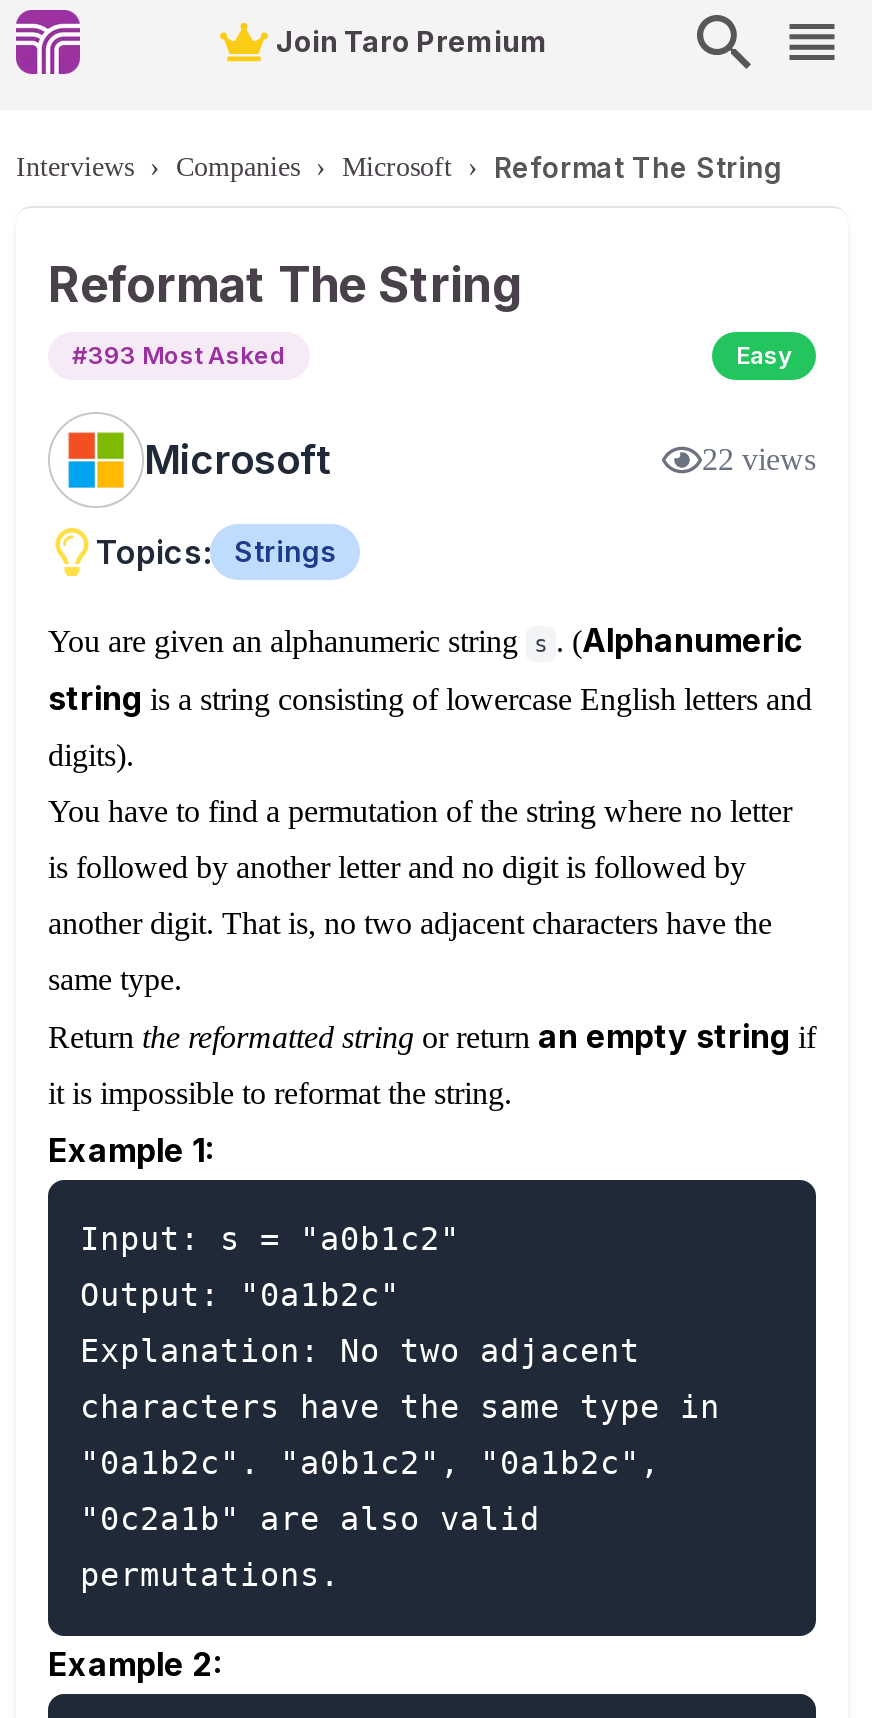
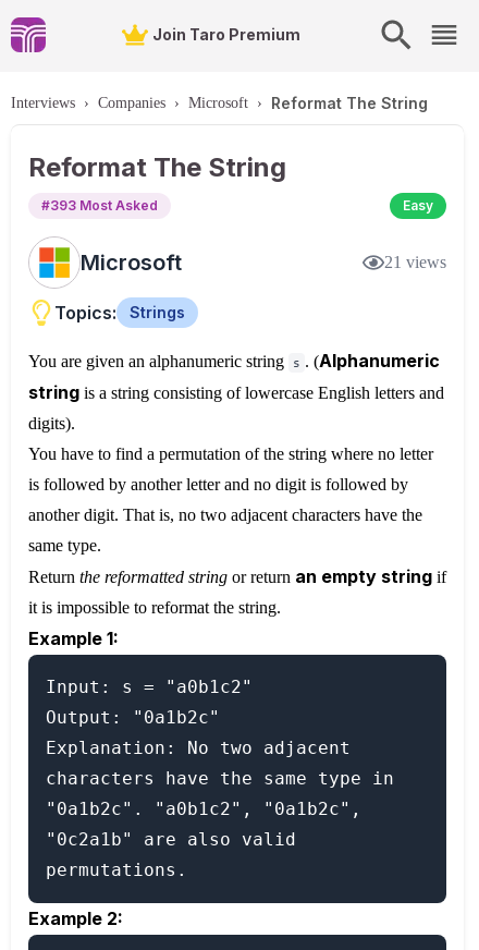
[702,442,816,476] 22 views -> [384,253,446,271] 21 views

